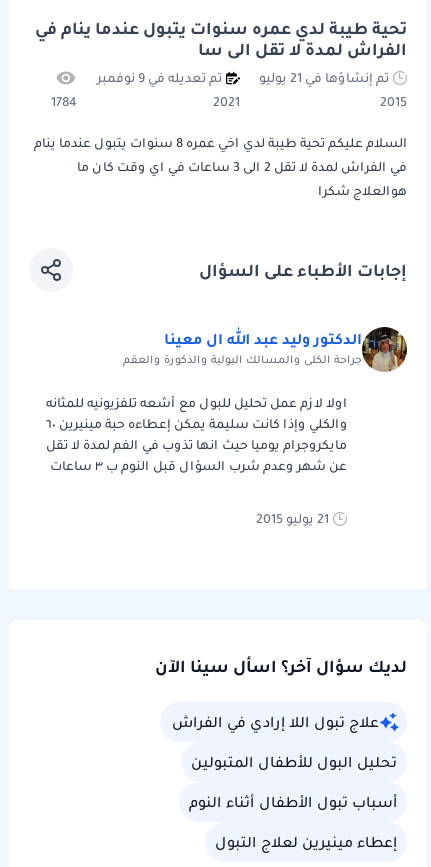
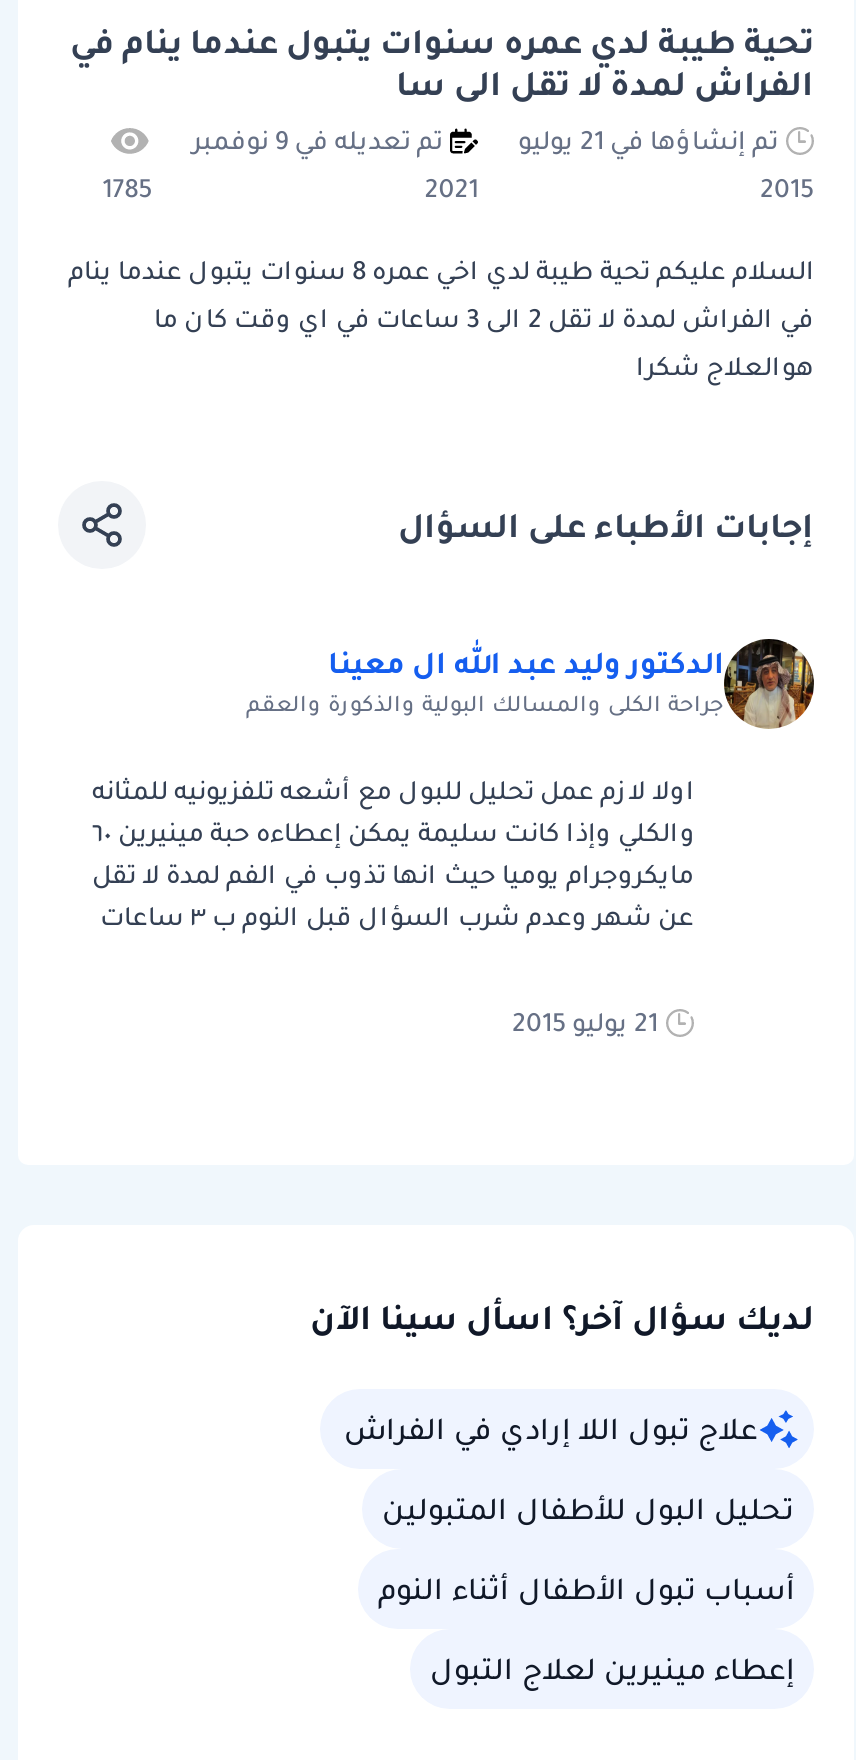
[51,92,77,111] 1784 -> [102,169,152,207] 1785

